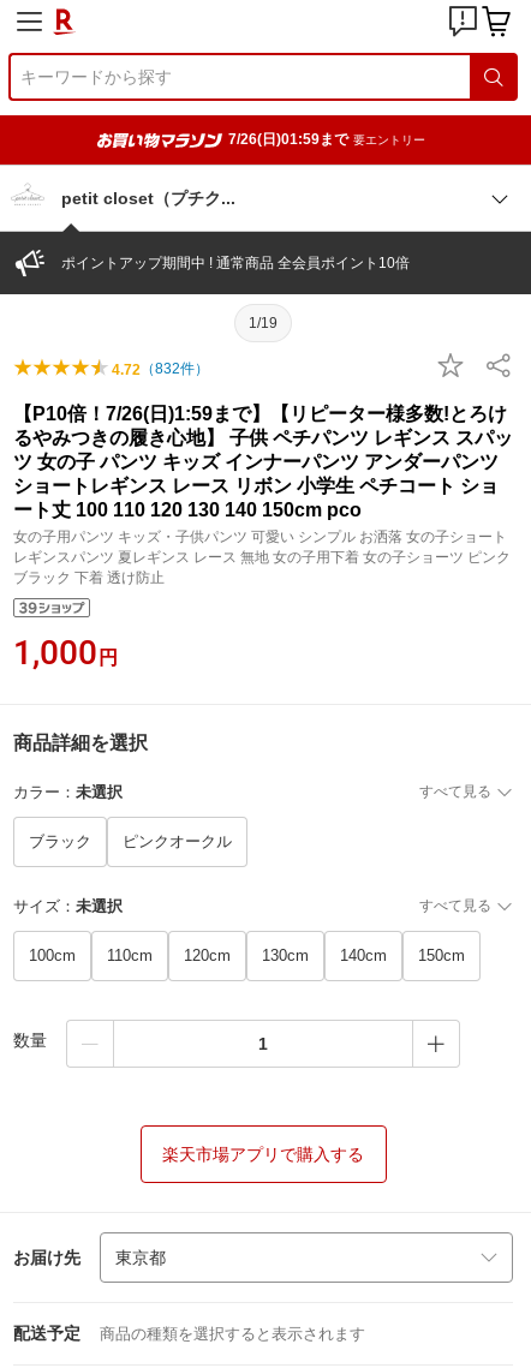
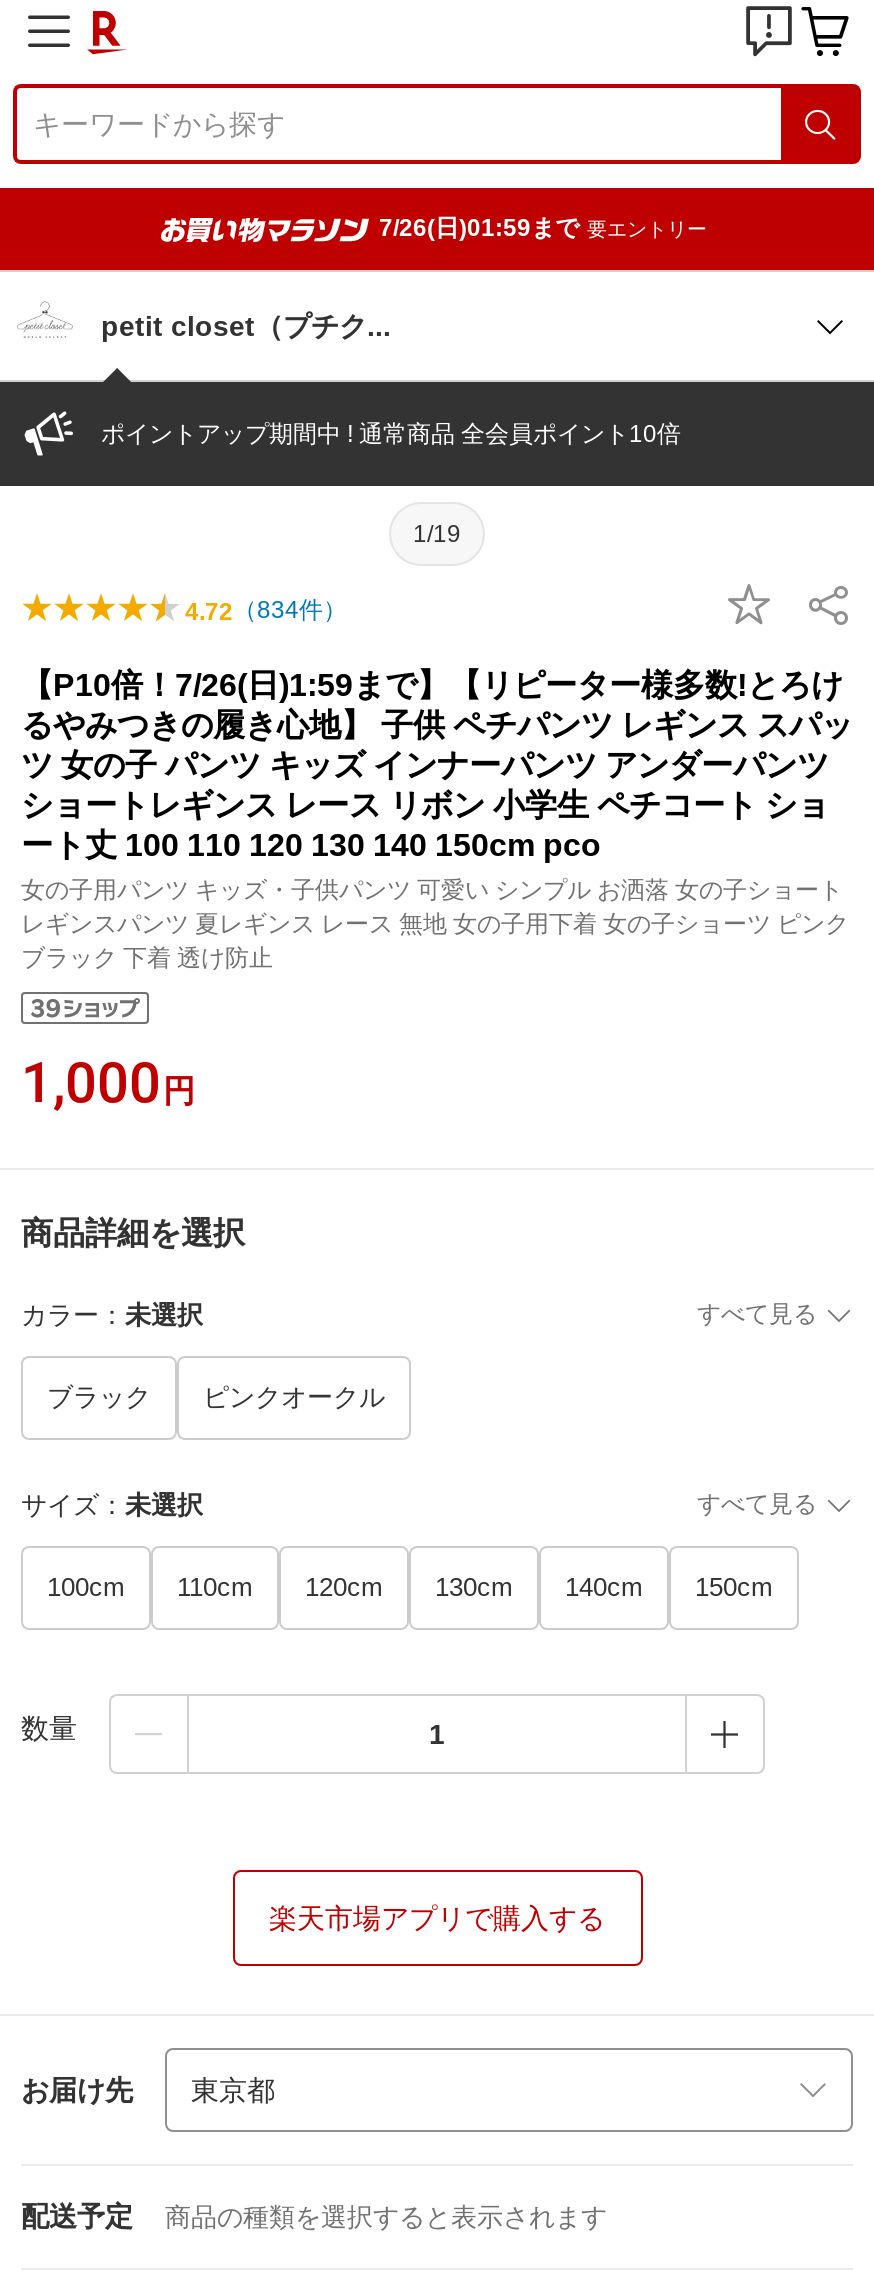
[112,360,209,378] 4.72（832件） -> [185,596,347,626] 4.72（834件）

